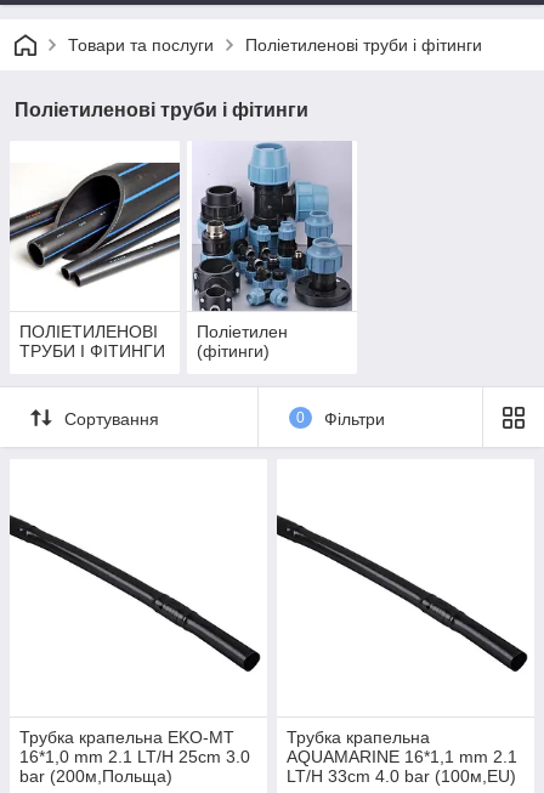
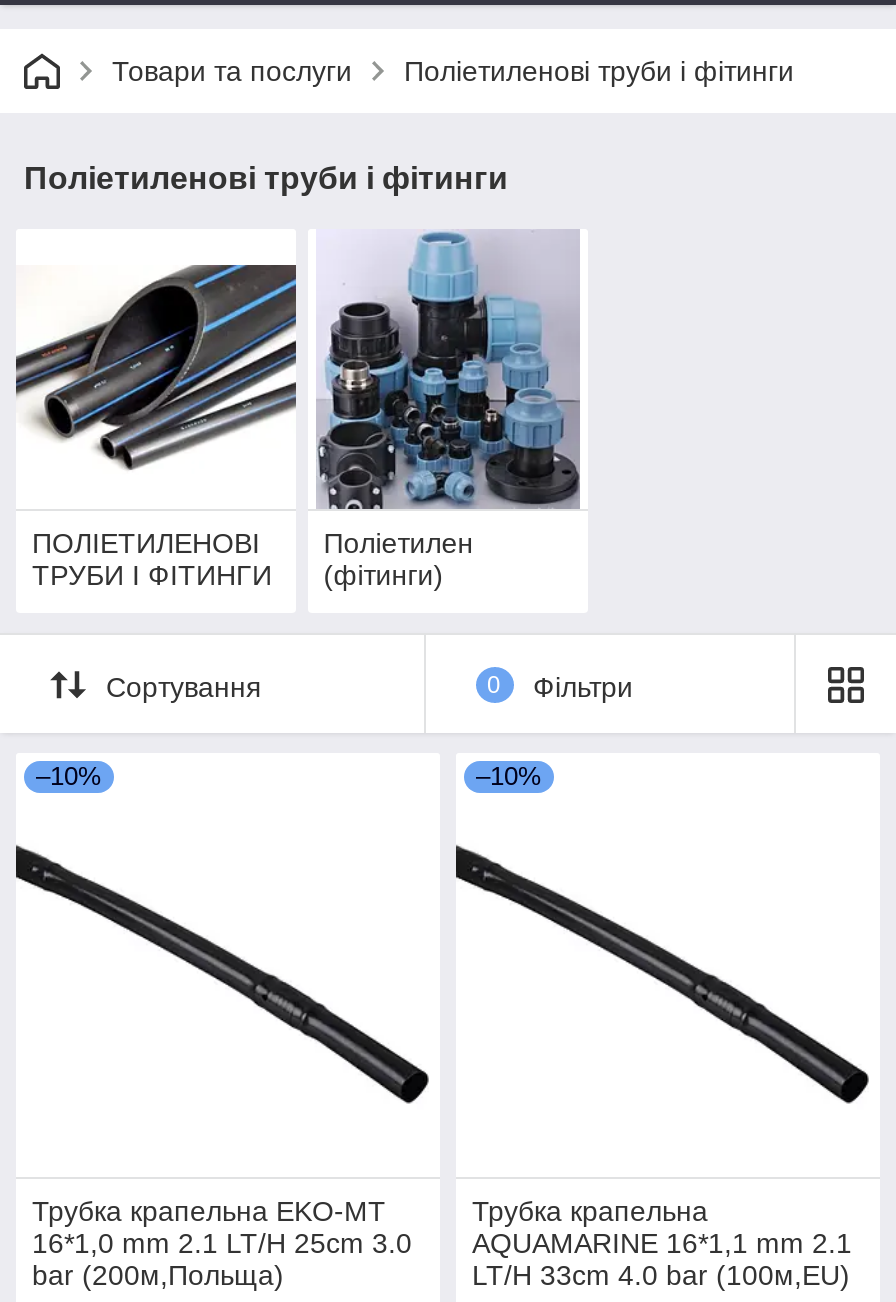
none -> [36,761,102,791] –10%
none -> [476,761,542,791] –10%

